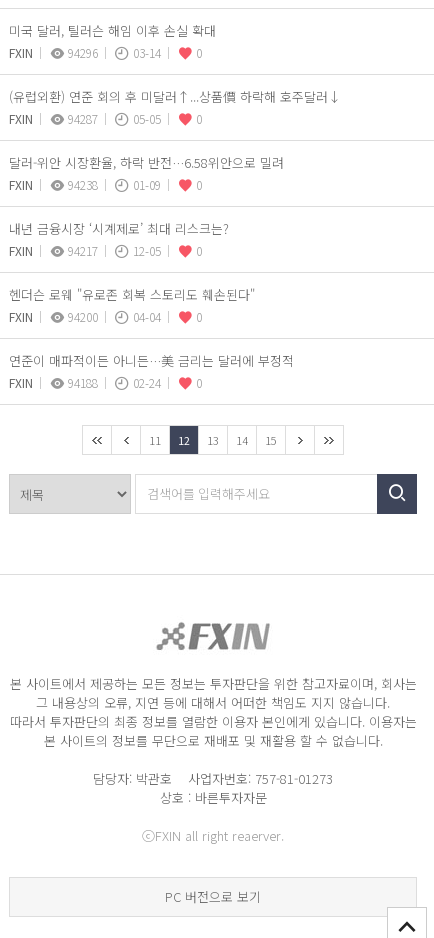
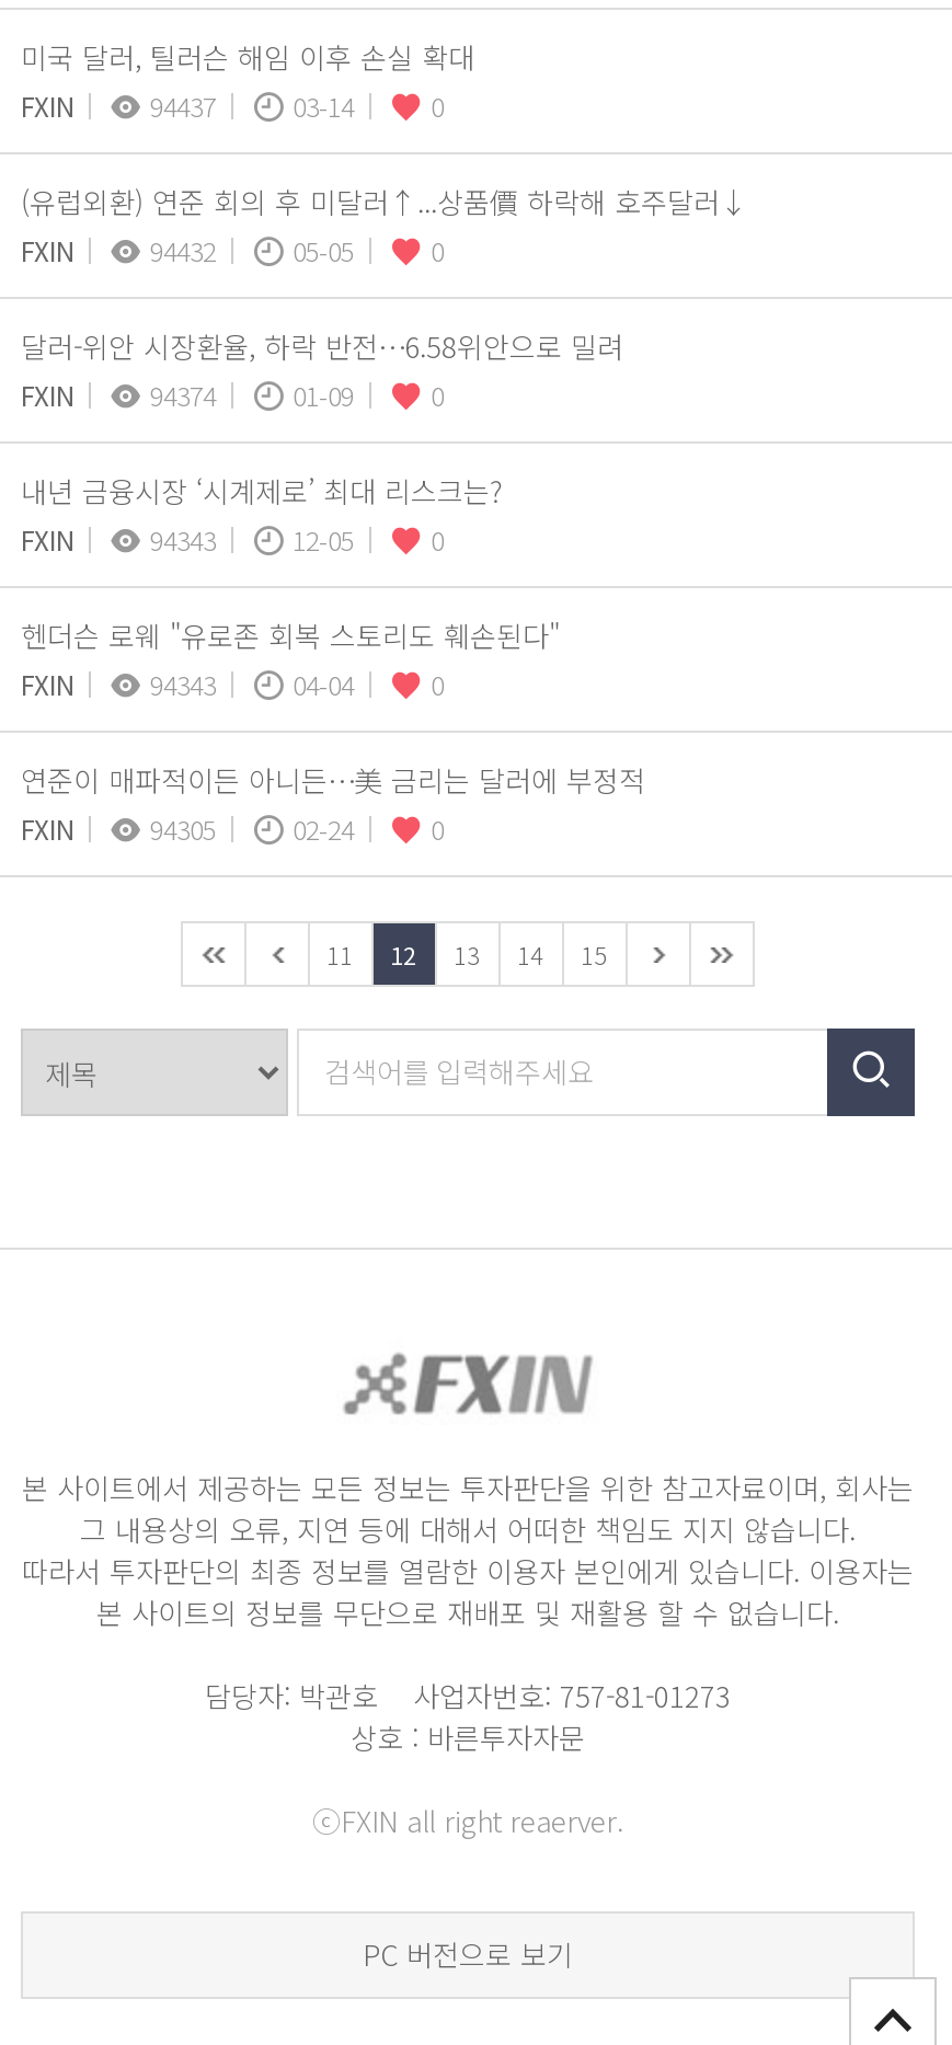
[68,44,98,61] 94296 -> [150,87,216,124] 94437
[68,110,98,127] 94287 -> [150,231,216,268] 94432
[68,176,98,193] 94238 -> [150,376,216,413] 94374
[68,242,98,259] 94217 -> [150,520,216,558] 94343
[68,308,98,325] 94200 -> [150,665,216,702] 94343
[68,374,98,391] 94188 -> [150,809,216,847] 94305

